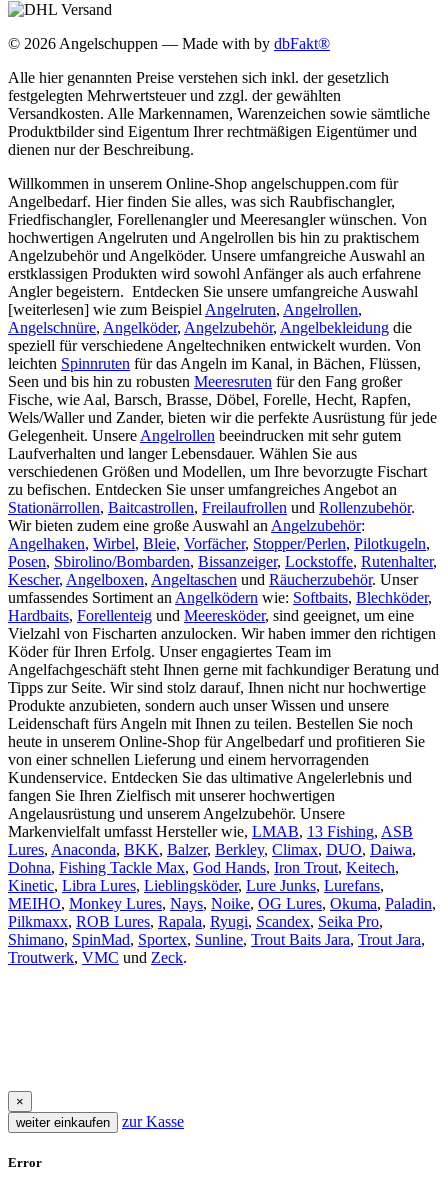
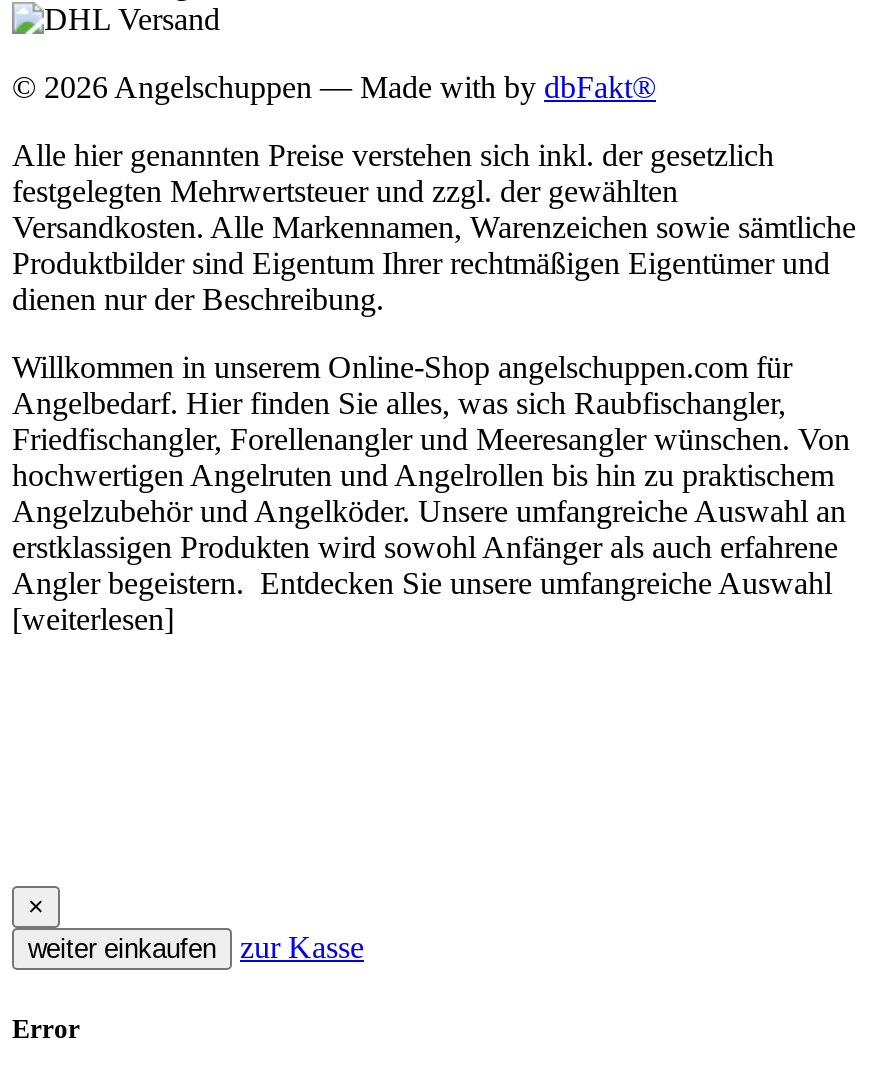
[8,301,439,966] [weiterlesen] wie zum Beispiel Angelruten, Angelrollen, | Angelschnüre, Angelköder, Angelzubehör, Angelbekleidung die | speziell für verschiedene Angeltechniken entwickelt wurden. Von | leichten Spinnruten für das Angeln im Kanal, in Bächen, Flüssen, | Seen und bis hin zu robusten Meeresruten für den Fang großer | Fische, wie Aal, Barsch, Brasse, Döbel, Forelle, Hecht, Rapfen, | Wels/Waller und Zander, bieten wir die perfekte Ausrüstung für jede | Gelegenheit. Unsere Angelrollen beeindrucken mit sehr gutem | Laufverhalten und langer Lebensdauer. Wählen Sie aus | verschiedenen Größen und Modellen, um Ihre bevorzugte Fischart | zu befischen. Entdecken Sie unser umfangreiches Angebot an | Stationärrollen, Baitcastrollen, Freilaufrollen und Rollenzubehör. | Wir bieten zudem eine große Auswahl an Angelzubehör: | Angelhaken, Wirbel, Bleie, Vorfächer, Stopper/Perlen, Pilotkugeln, | Posen, Sbirolino/Bombarden, Bissanzeiger, Lockstoffe, Rutenhalter, | Kescher, Angelboxen, Angeltaschen und Räucherzubehör. Unser | umfassendes Sortiment anAngelködern wie: Softbaits, Blechköder, | Hardbaits, Forellenteig und Meeresköder, sind geeignet, um eine | Vielzahl von Fischarten anzulocken. Wir haben immer den richtigen | Köder für Ihren Erfolg. Unser engagiertes Team im | Angelfachgeschäft steht Ihnen gerne mit fachkundiger Beratung und | Tipps zur Seite. Wir sind stolz darauf, Ihnen nicht nur hochwertige | Produkte anzubieten, sondern auch unser Wissen und unsere | Leidenschaft fürs Angeln mit Ihnen zu teilen. Bestellen Sie noch | heute in unserem Online-Shop für Angelbedarf und profitieren Sie | von einer schnellen Lieferung und einem hervorragenden | Kundenservice. Entdecken Sie das ultimative Angelerlebnis und | fangen Sie Ihren Zielfisch mit unserer hochwertigen | Angelausrüstung und unserem Angelzubehör. Unsere | Markenvielfalt umfasst Hersteller wie, LMAB, 13 Fishing, ASB | Lures, Anaconda, BKK, Balzer, Berkley, Climax, DUO,Daiwa, | Dohna, Fishing Tackle Max, God Hands, Iron Trout, Keitech, | Kinetic, Libra Lures, Lieblingsköder, Lure Junks, Lurefans, | MEIHO, Monkey Lures, Nays, Noike, OG Lures, Okuma, Paladin, | Pilkmaxx, ROB Lures, Rapala, Ryugi, Scandex, Seika Pro, | Shimano, SpinMad, Sportex, Sunline, Trout Baits Jara, Trout Jara, | Troutwerk, VMC undZeck. -> [12,601,174,635] [weiterlesen]

